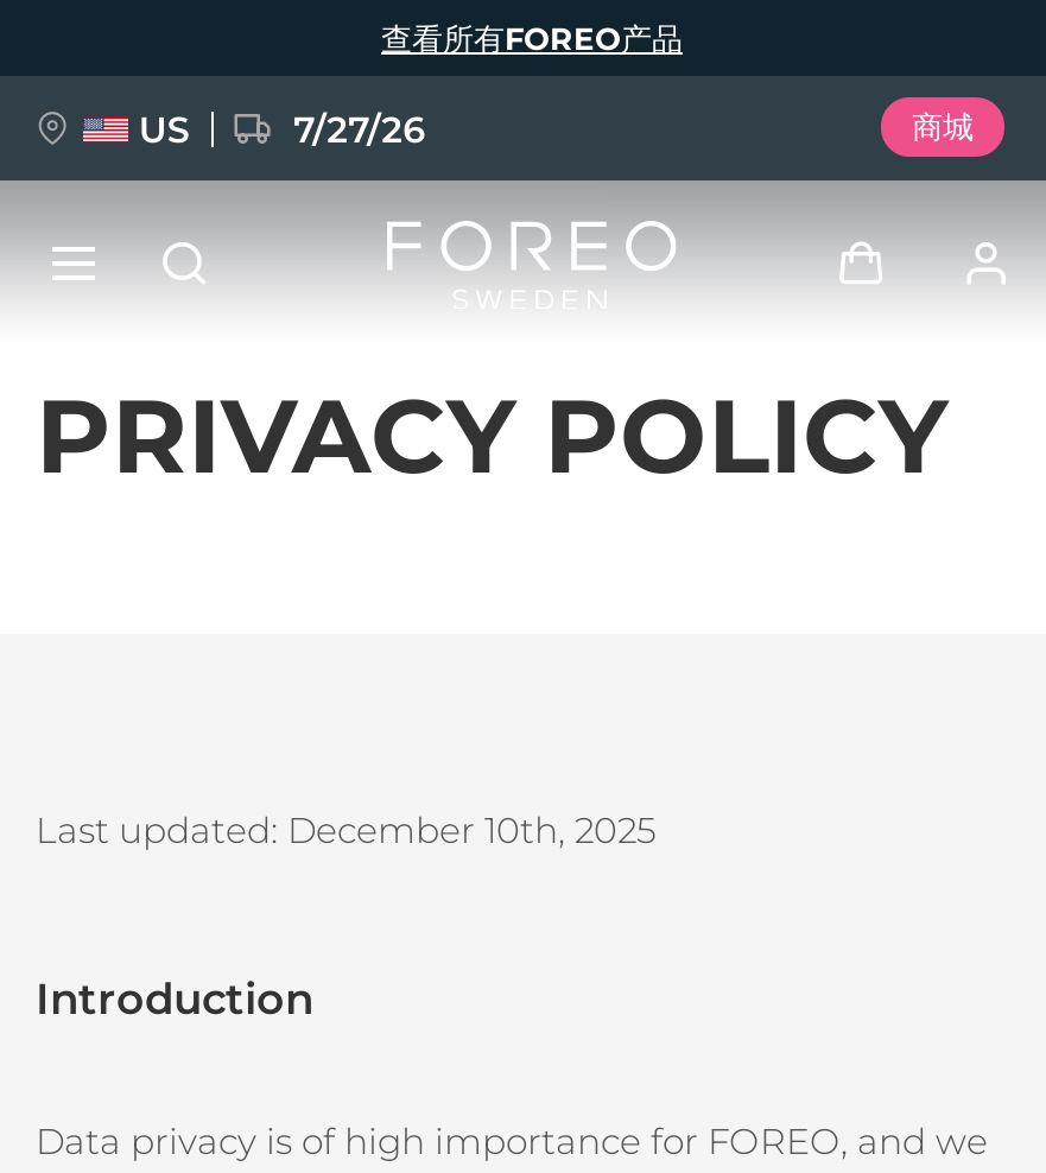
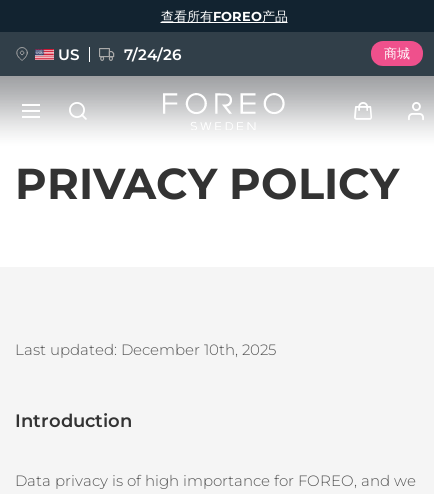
[293,108,424,153] 7/27/26 -> [124,45,181,64] 7/24/26

